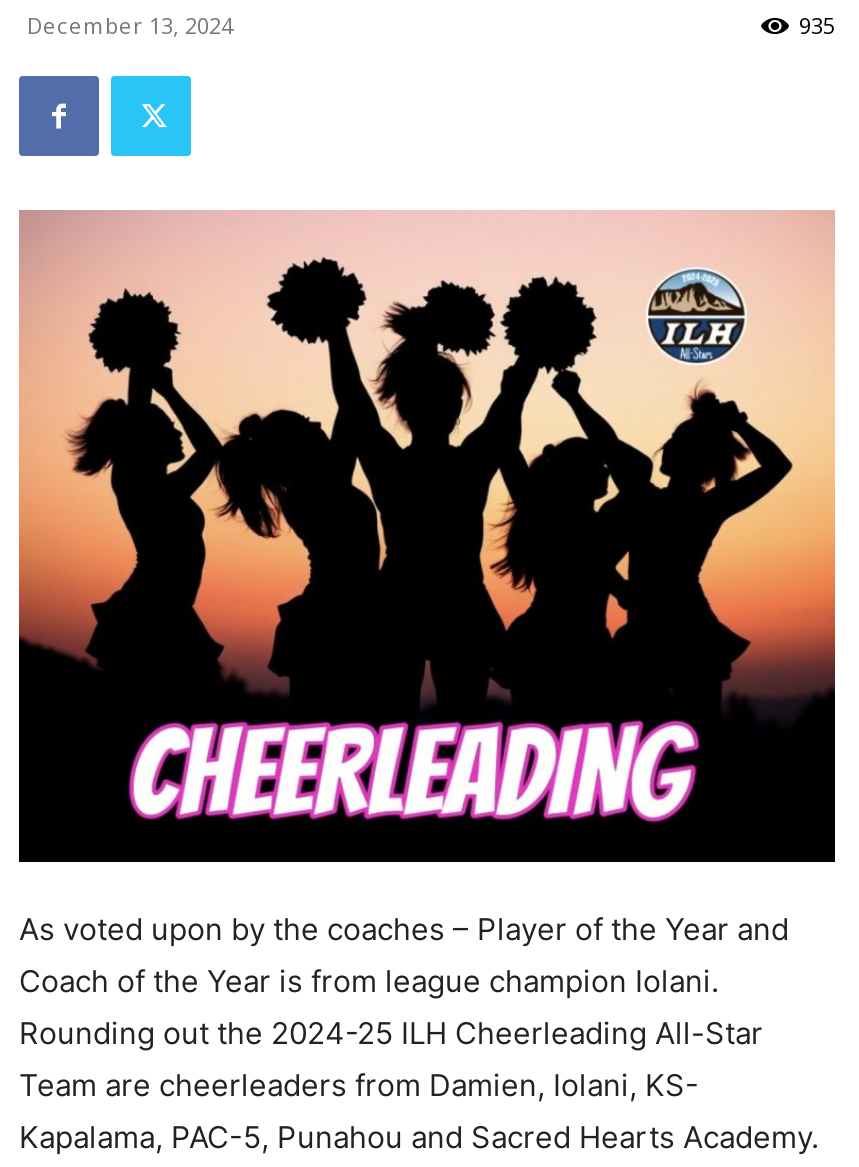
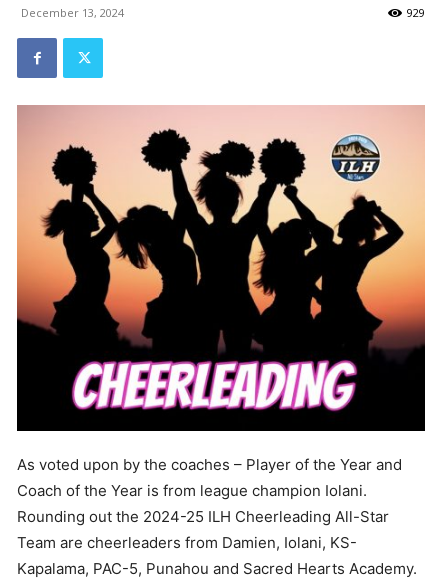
[799,10,835,40] 935 -> [407,5,425,20] 929

